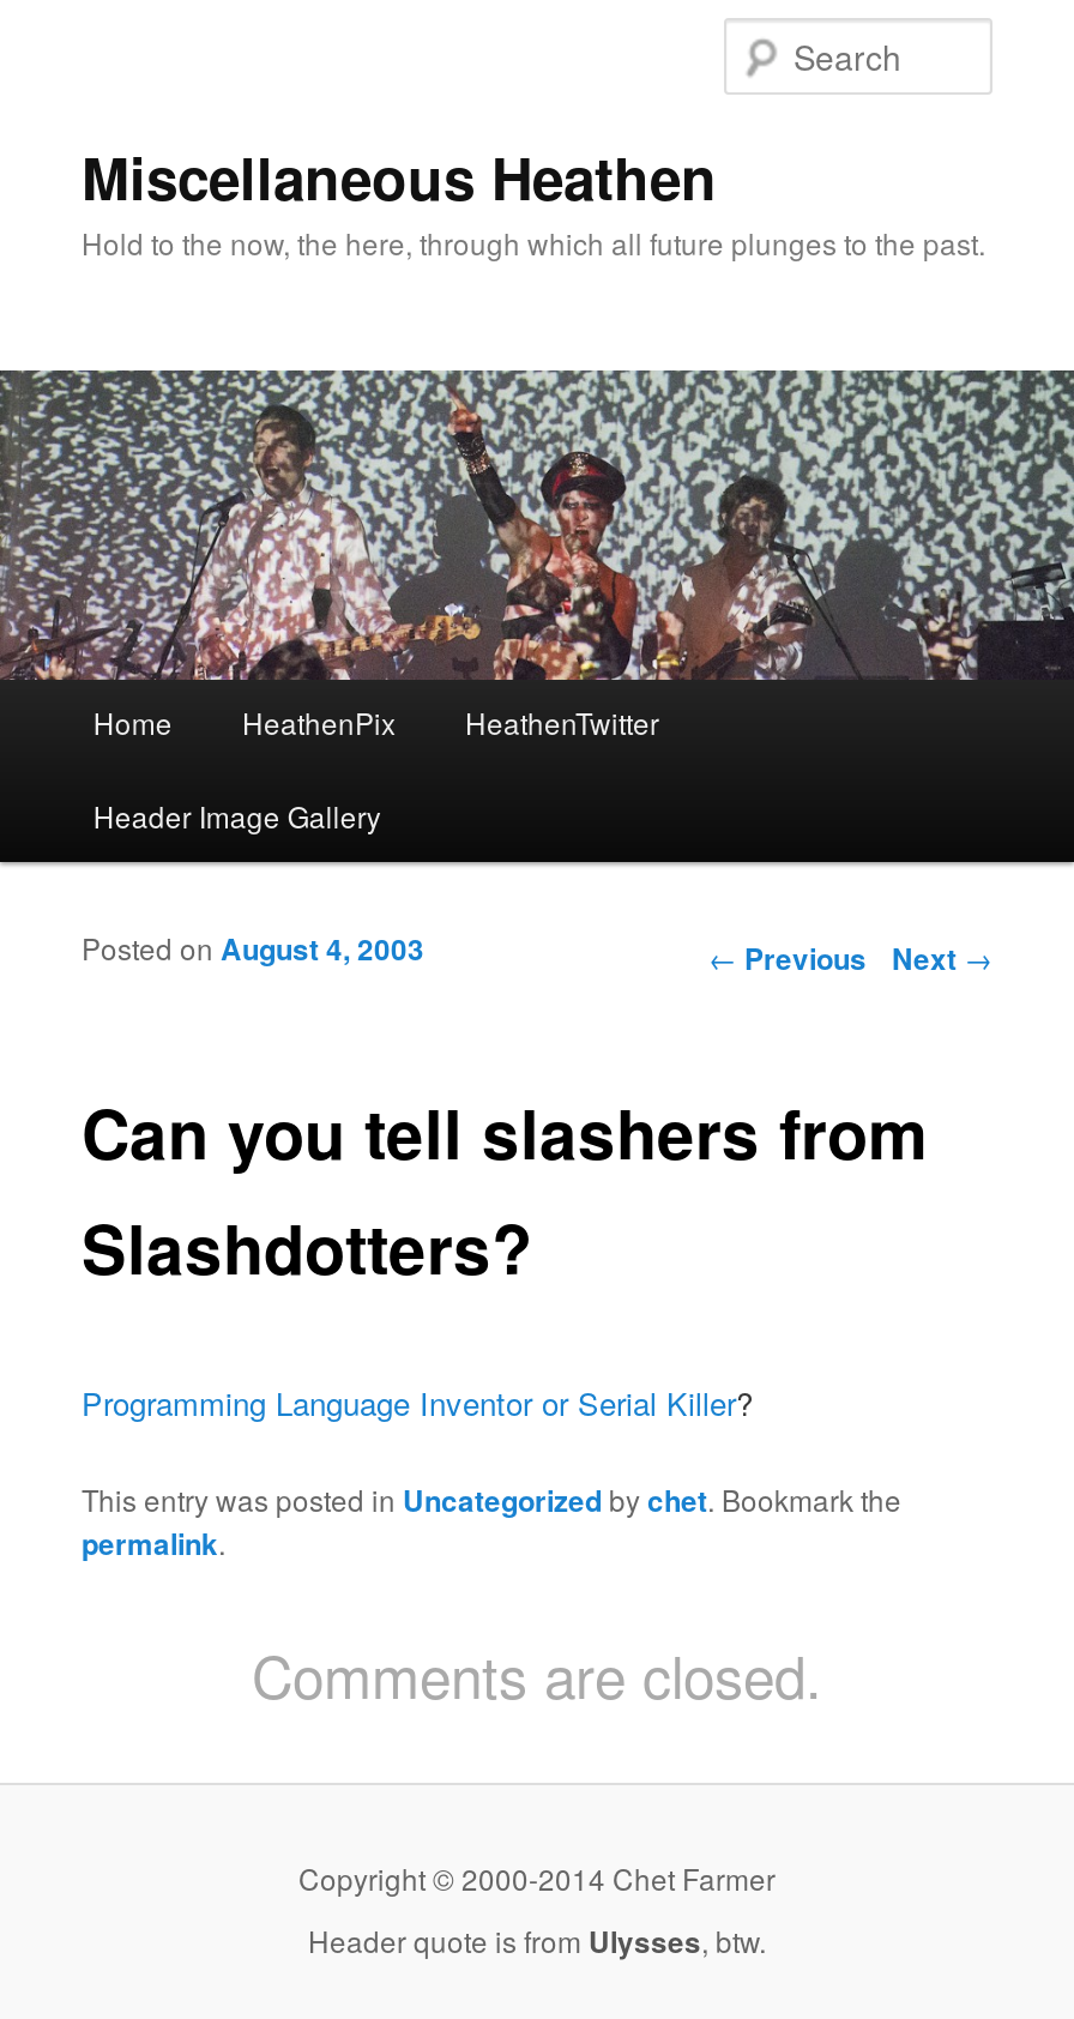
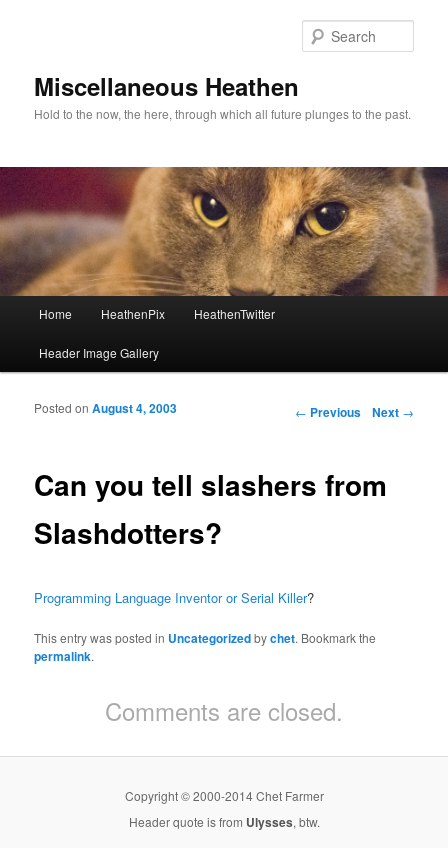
[7,368,1067,682] [image] -> [3,166,445,297] [image]

